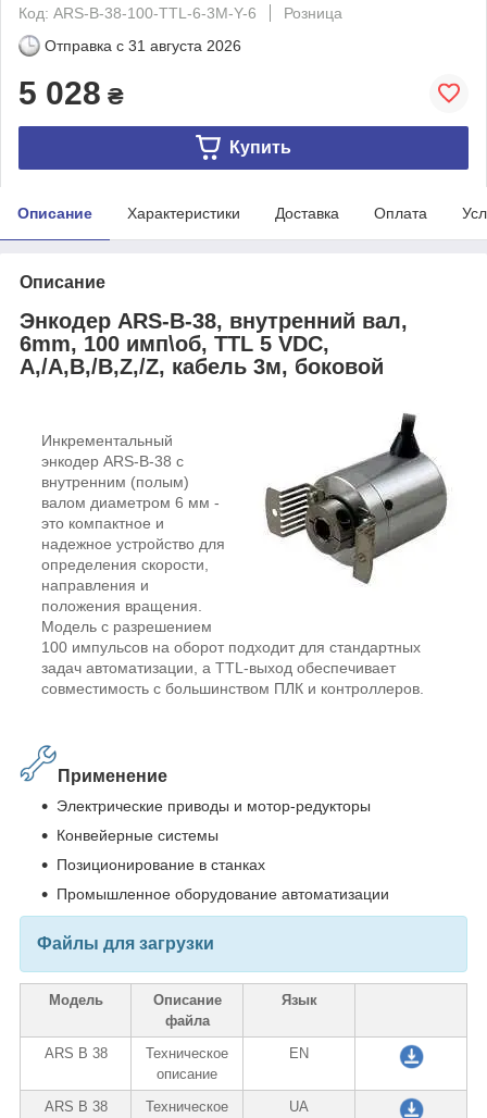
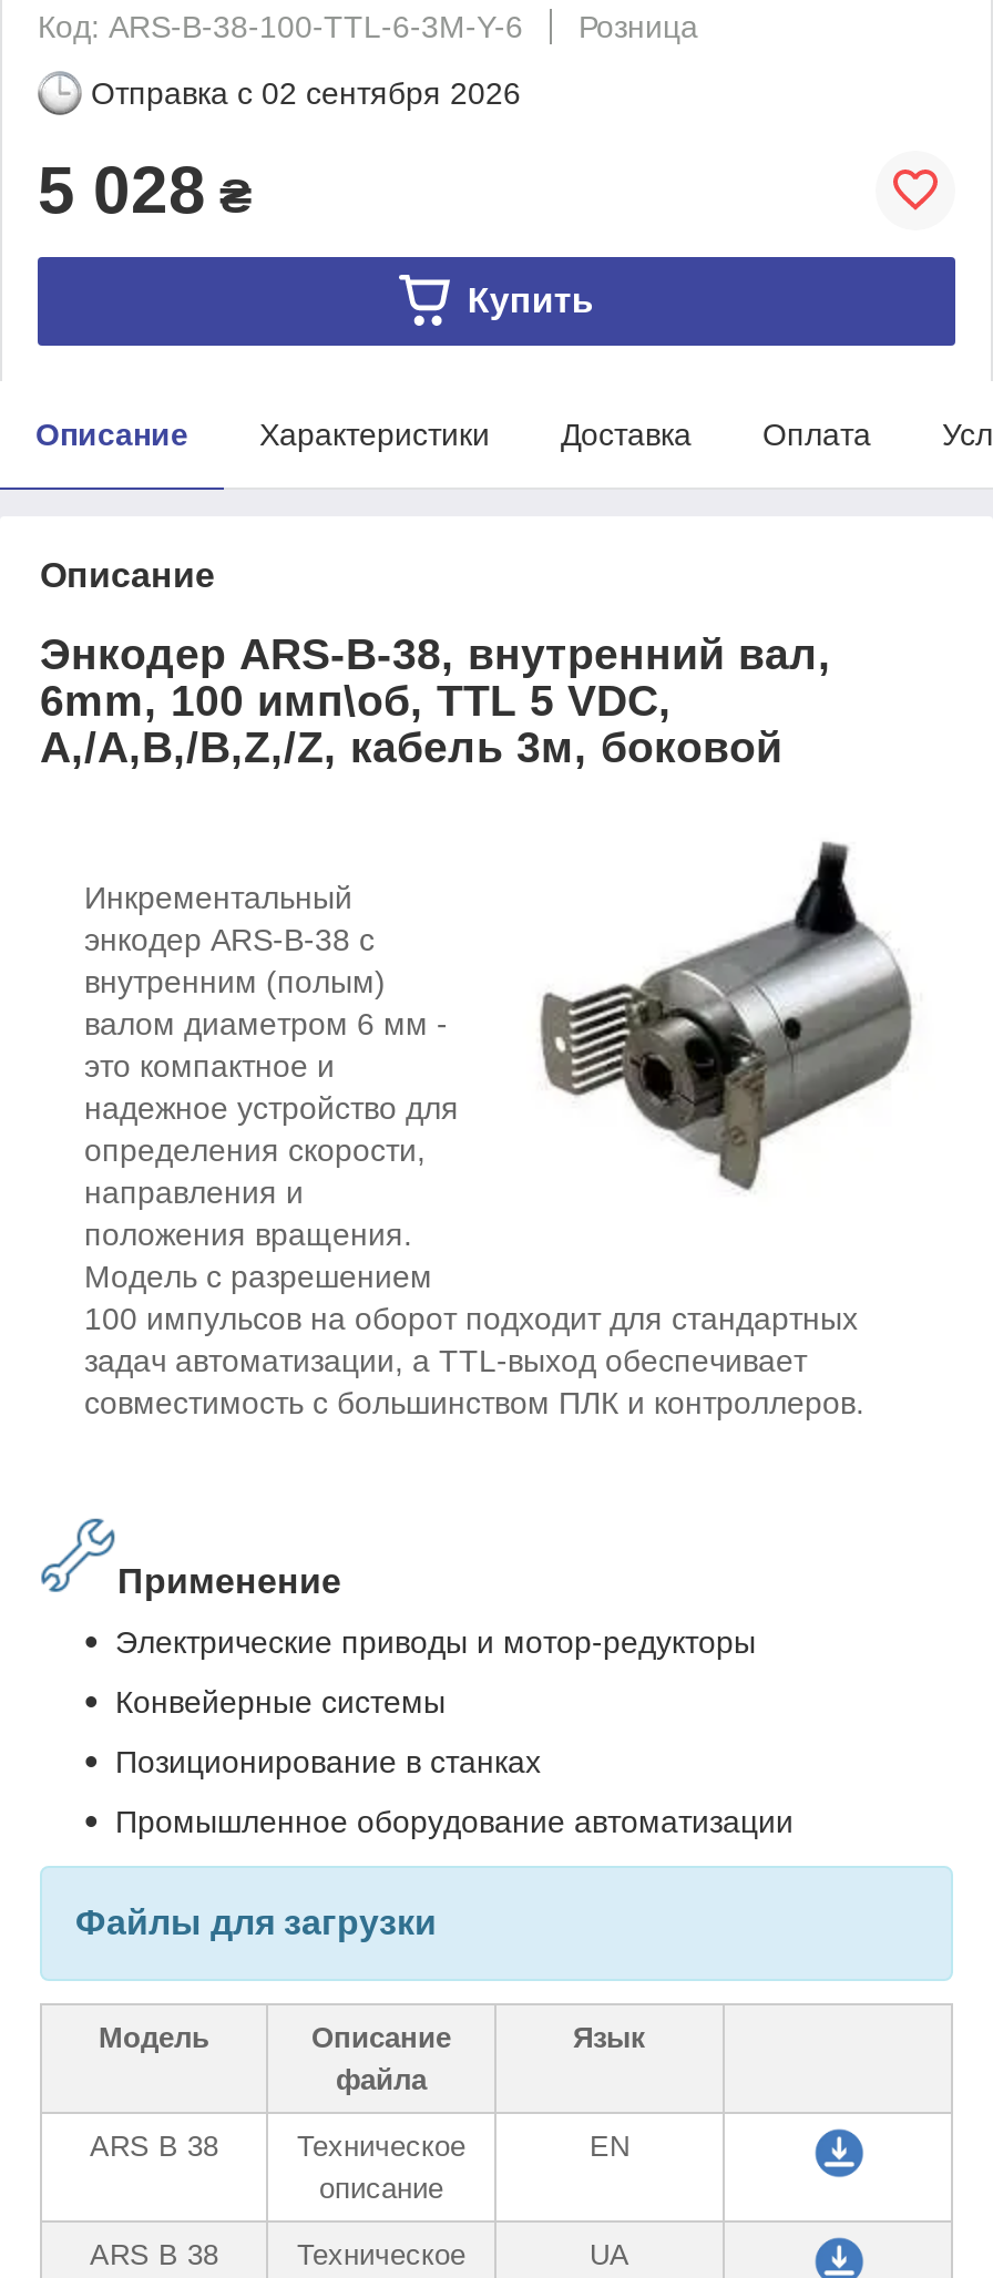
[45,37,241,54] Отправка с 31 августа 2026 -> [91,75,521,110] Отправка с 02 сентября 2026

